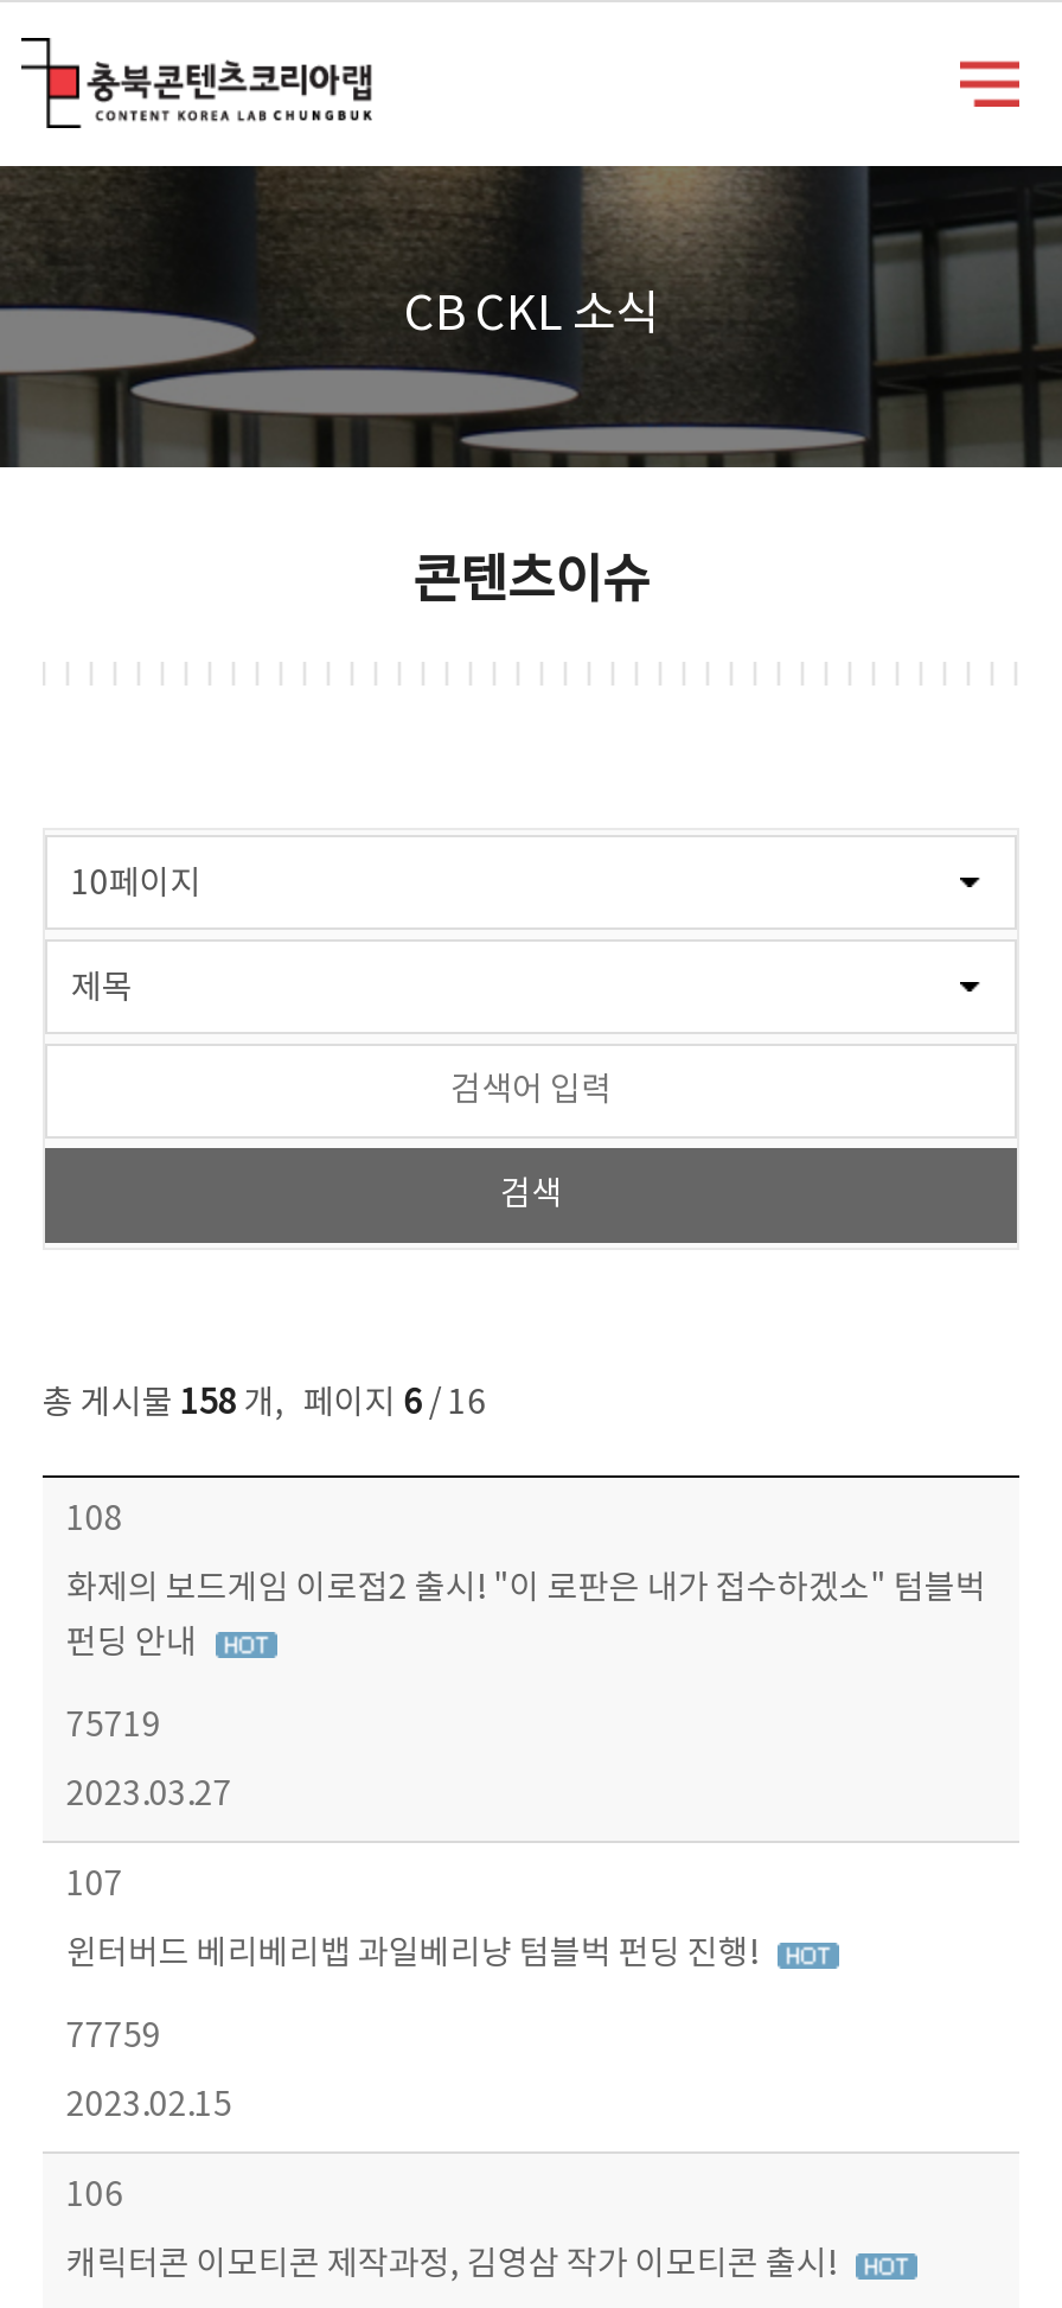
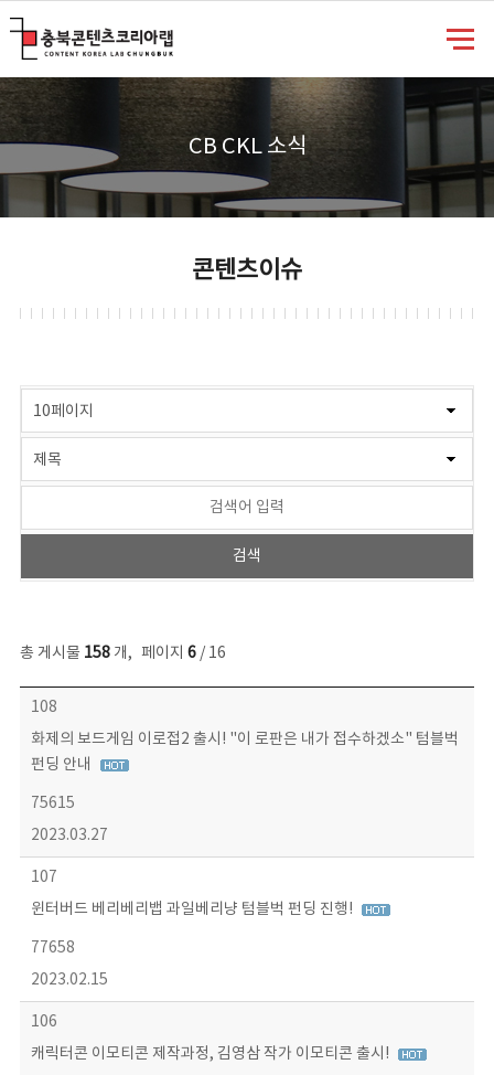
[66,1708,161,1746] 75719 -> [31,795,75,812] 75615
[66,2019,161,2057] 77759 -> [31,939,75,957] 77658

